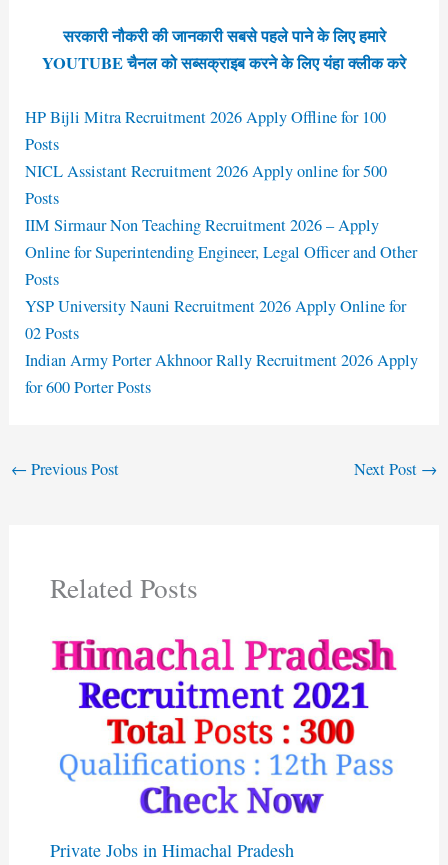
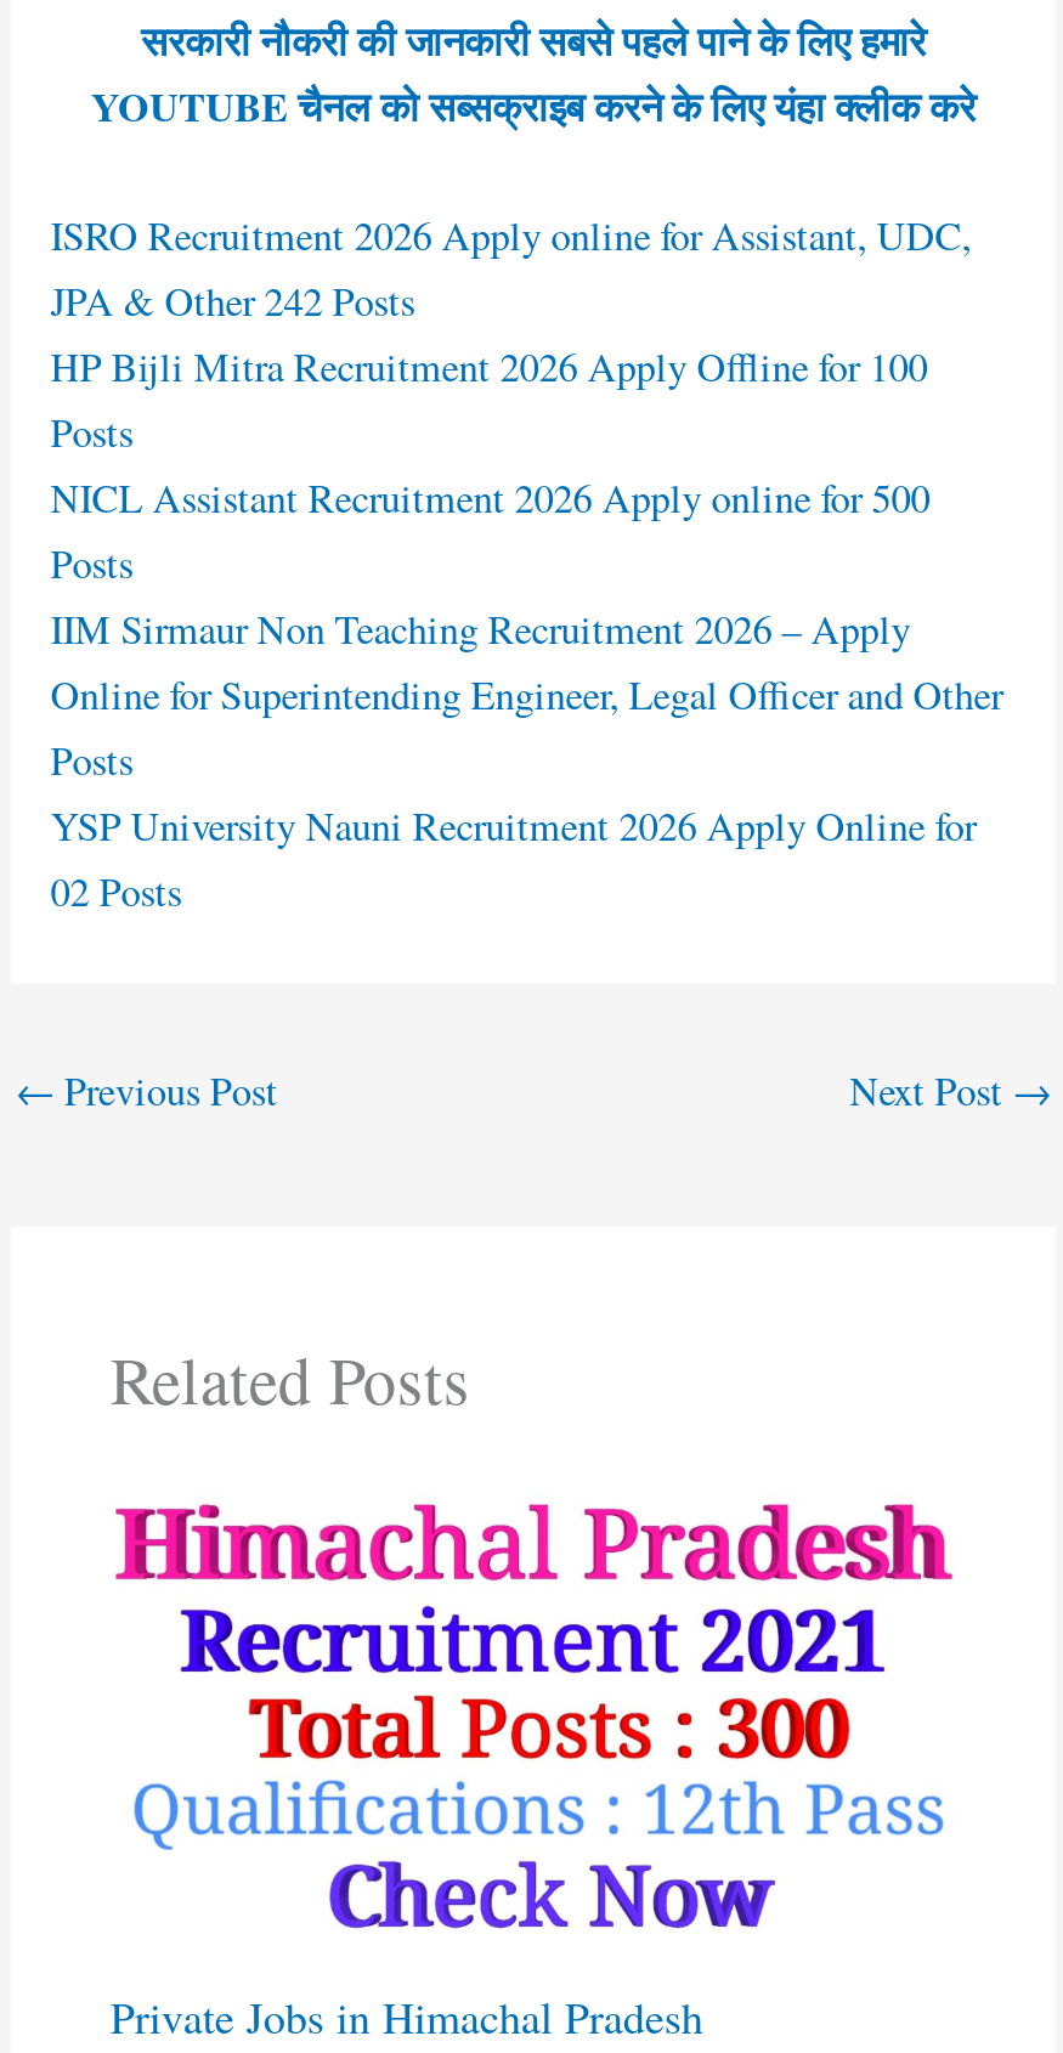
none -> [51,208,971,327] ISRO Recruitment 2026 Apply online for Assistant, UDC, | JPA & Other 242 Posts
moved [25,106,417,344] -> [51,339,1003,918]: HP Bijli Mitra Recruitment 2026 Apply Offline for 100 | Posts | NICL Assistant Recruitment 2026 Apply online for 500 | ... | YSP University Nauni Recruitment 2026 Apply Online for | 02 Posts
[25,349,418,398] Indian Army Porter Akhnoor Rally Recruitment 2026 Apply | for 600 Porter Posts -> none

